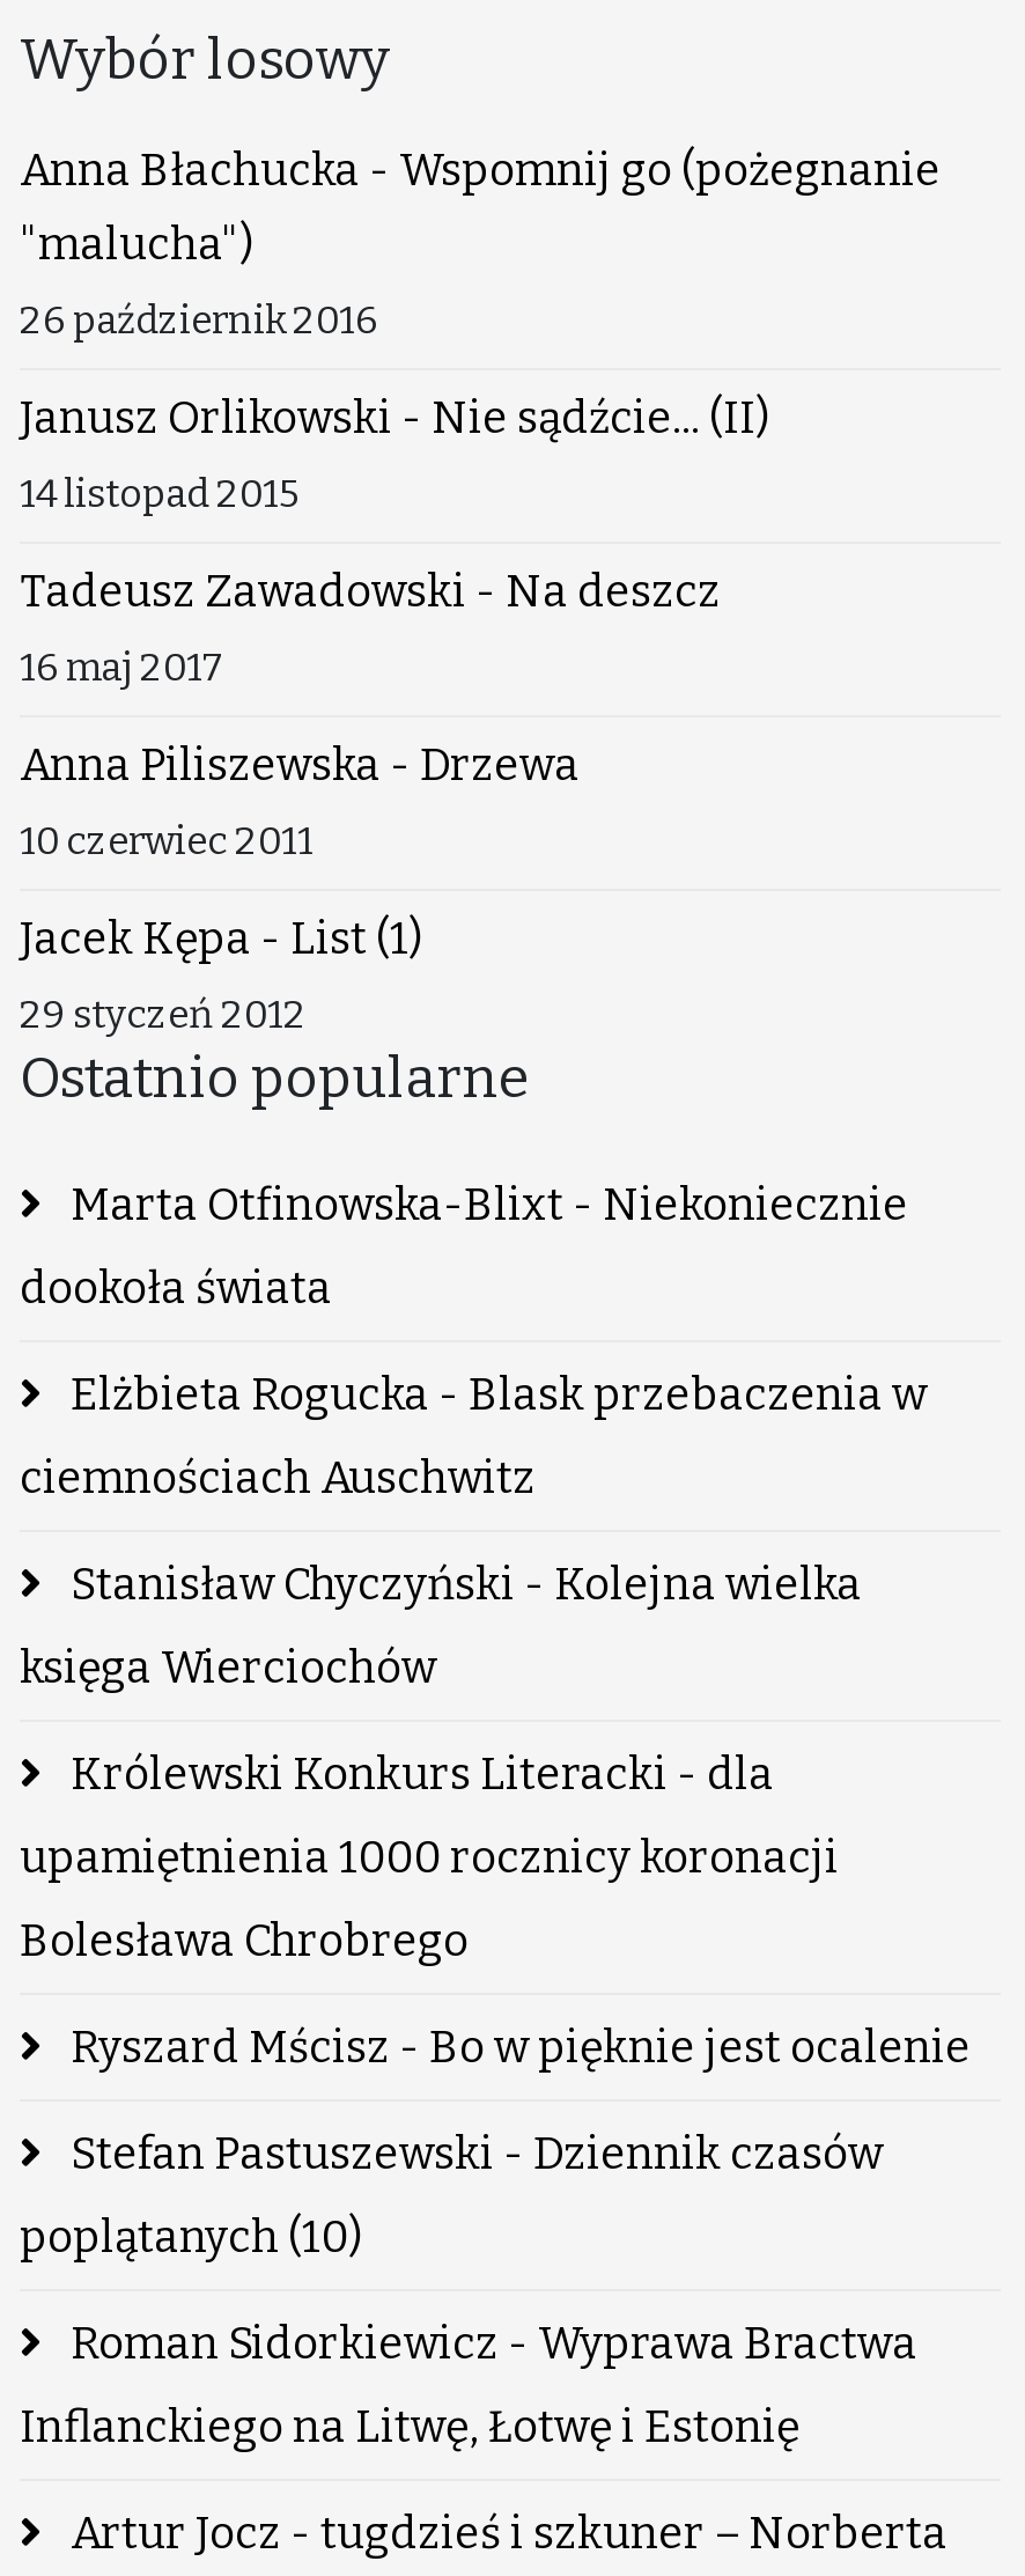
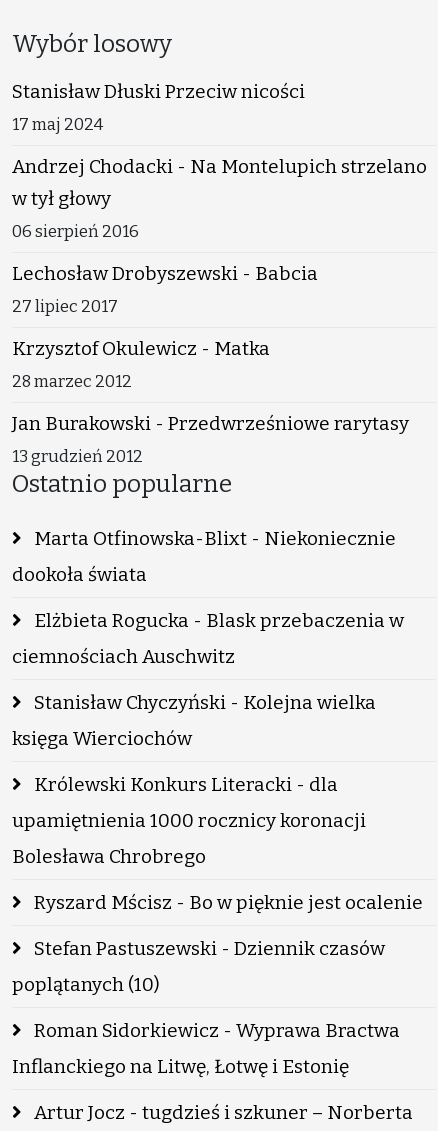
[20,143,941,271] Anna Błachucka - Wspomnij go (pożegnanie | "malucha") -> [12,80,305,103] Stanisław Dłuski Przeciw nicości
[20,296,378,343] 26 październik 2016 -> [12,114,103,134] 17 maj 2024
[20,391,769,444] Janusz Orlikowski - Nie sądźcie... (II) -> [12,155,427,210] Andrzej Chodacki - Na Montelupich strzelano | w tył głowy
[20,470,300,516] 14 listopad 2015 -> [12,221,139,241] 06 sierpień 2016
[20,565,721,618] Tadeusz Zawadowski - Na deszcz -> [12,262,318,285] Lechosław Drobyszewski - Babcia
[20,643,226,690] 16 maj 2017 -> [12,296,118,316] 27 lipiec 2017
[20,738,580,792] Anna Piliszewska - Drzewa -> [12,337,270,360] Krzysztof Okulewicz - Matka
[20,817,314,863] 10 czerwiec 2011 -> [12,371,132,391] 28 marzec 2012
[20,912,422,965] Jacek Kępa - List (1) -> [12,412,409,435] Jan Burakowski - Przedwrześniowe rarytasy
[20,991,307,1037] 29 styczeń 2012 -> [12,446,143,466] 13 grudzień 2012

